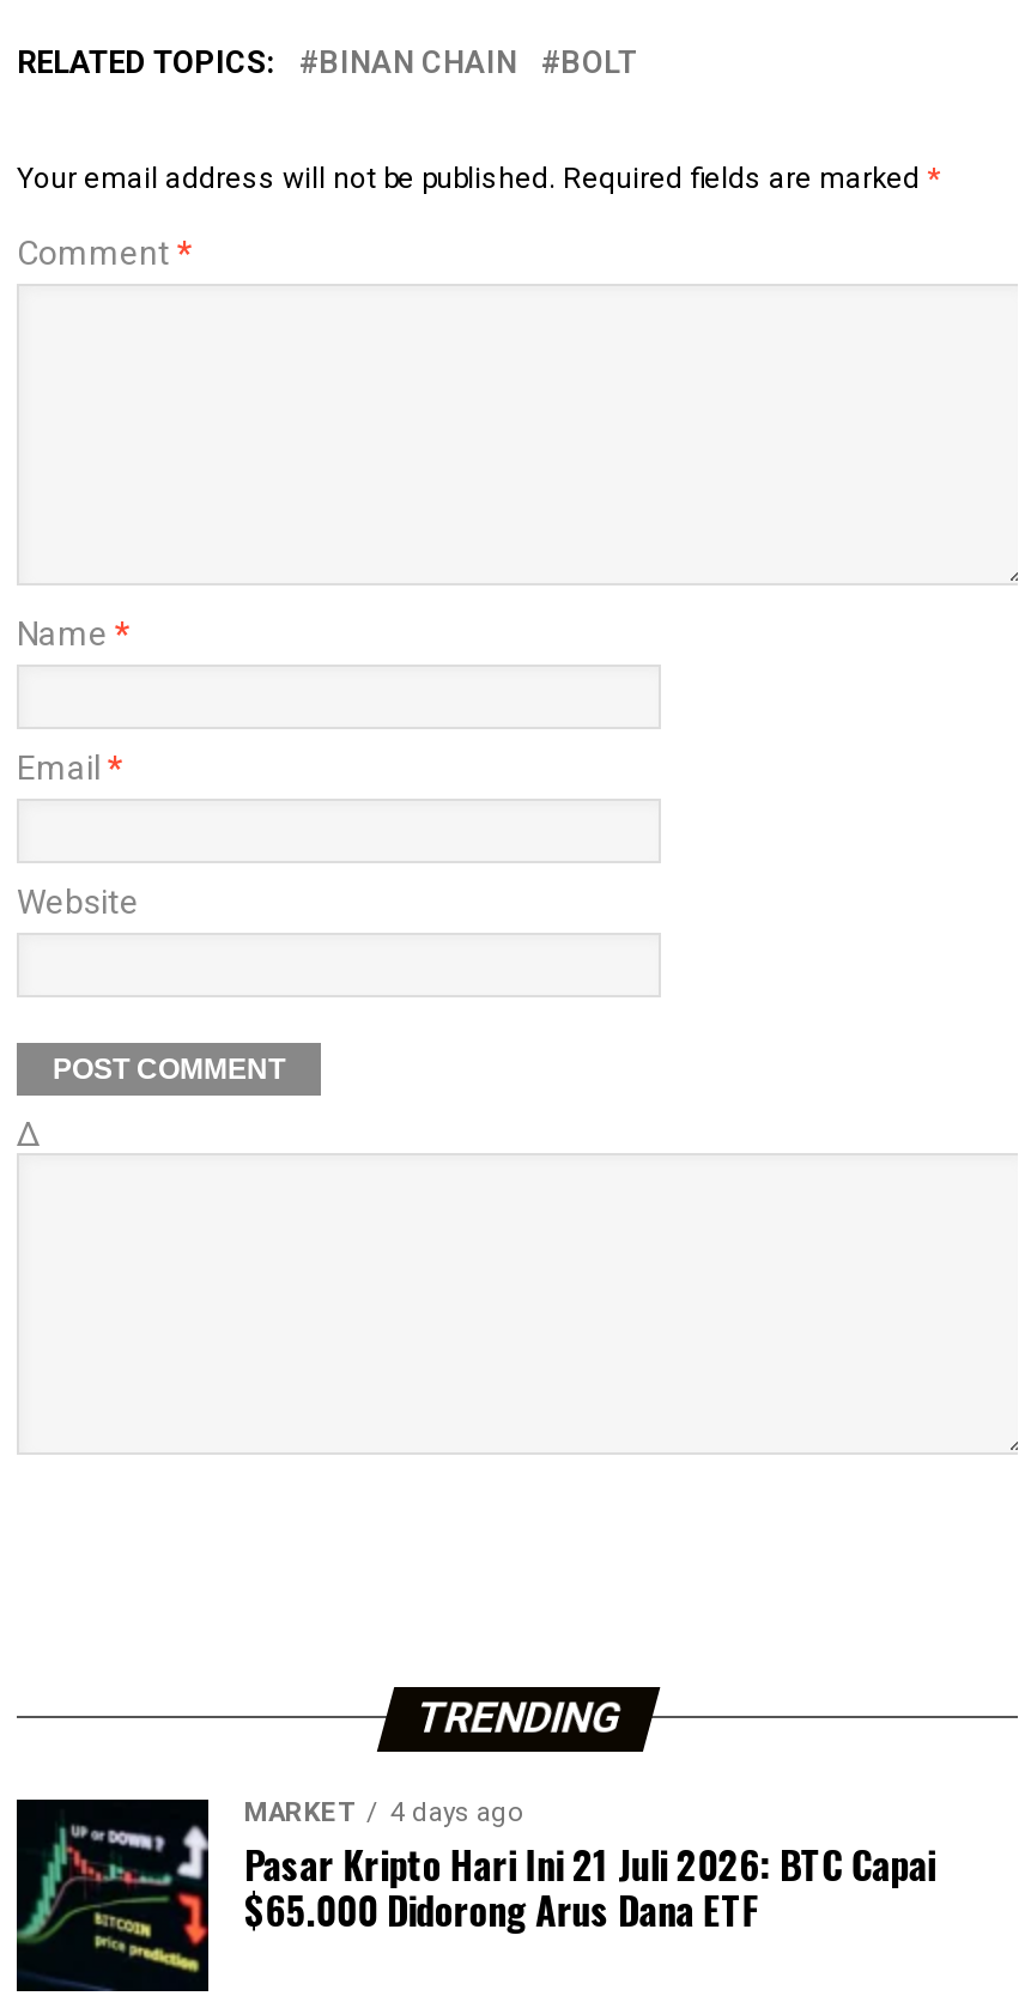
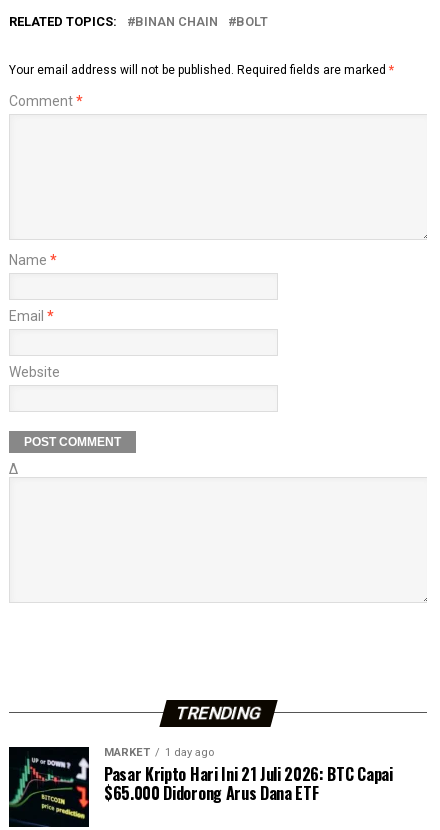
[244,1797,522,1828] MARKET 4 days ago -> [104,746,214,759] MARKET 1 day ago

